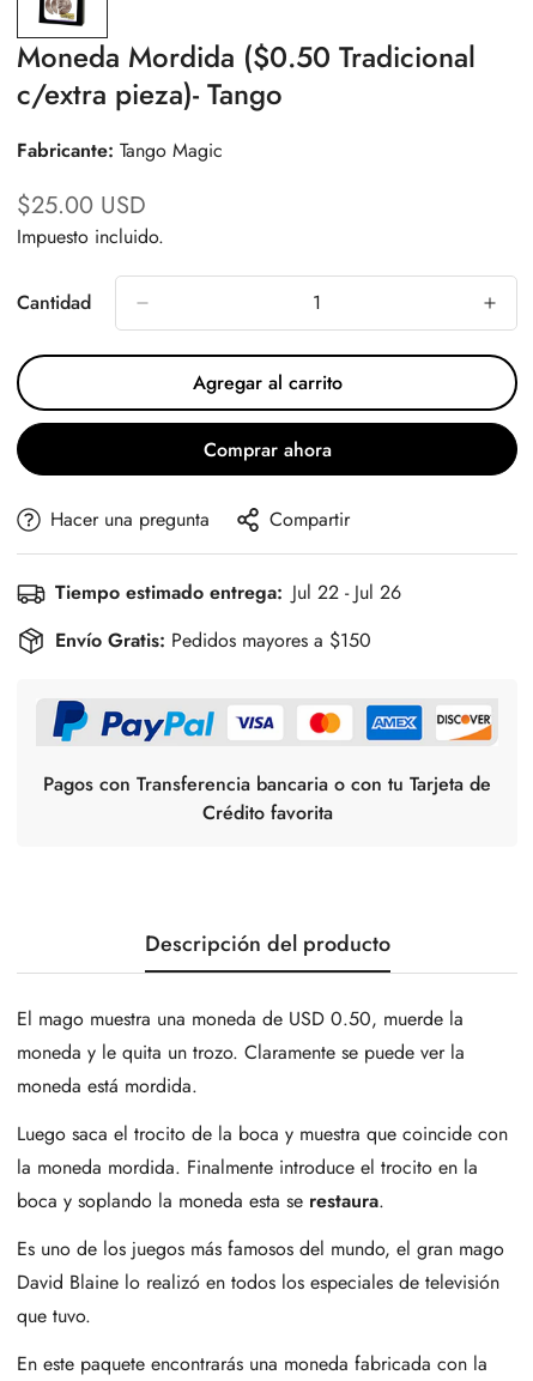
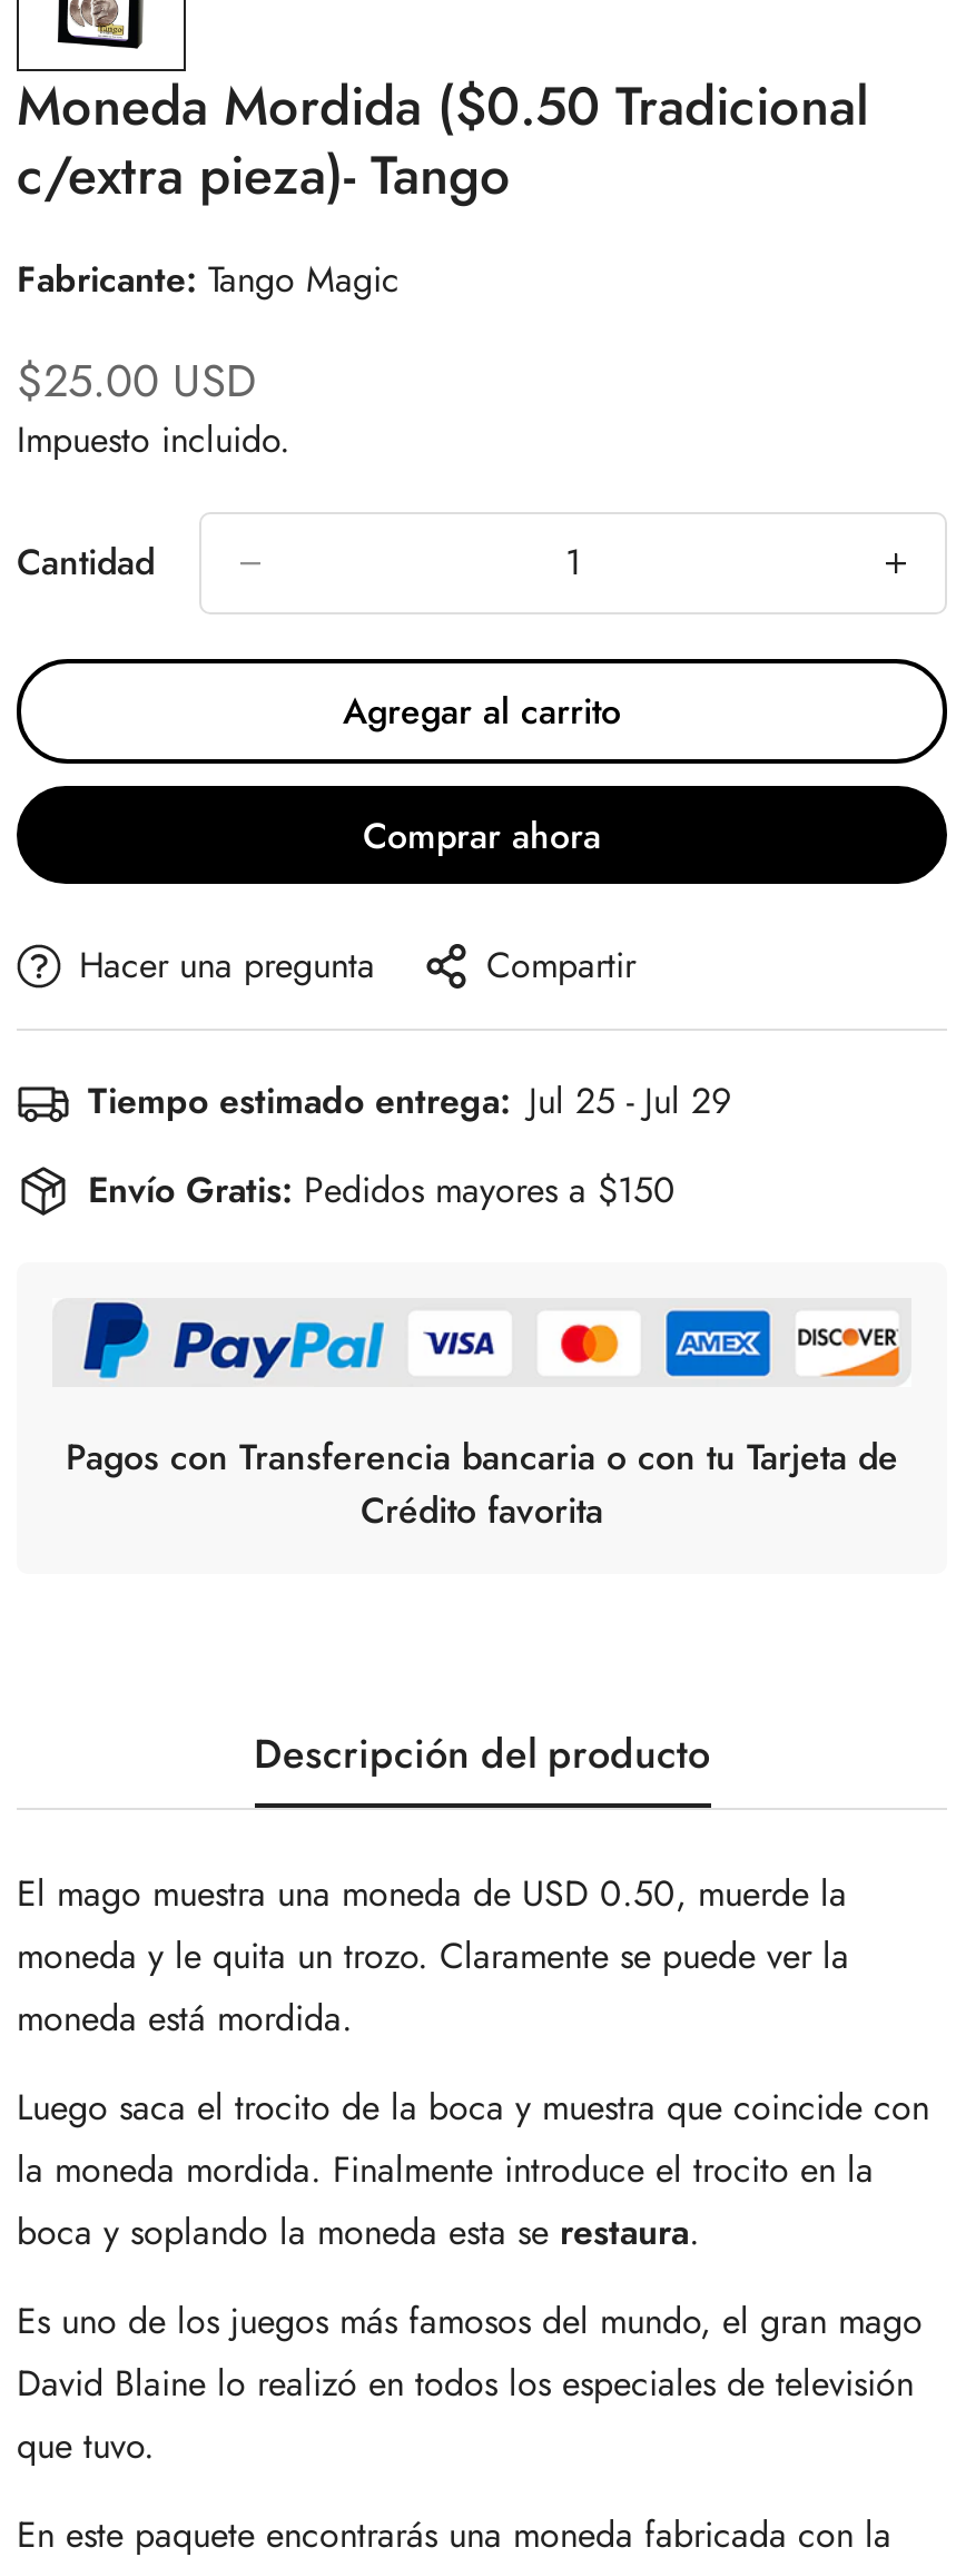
[55,578,401,606] Tiempo estimado entrega: Jul 22 - Jul 26 -> [88,1075,731,1126] Tiempo estimado entrega: Jul 25 - Jul 29

